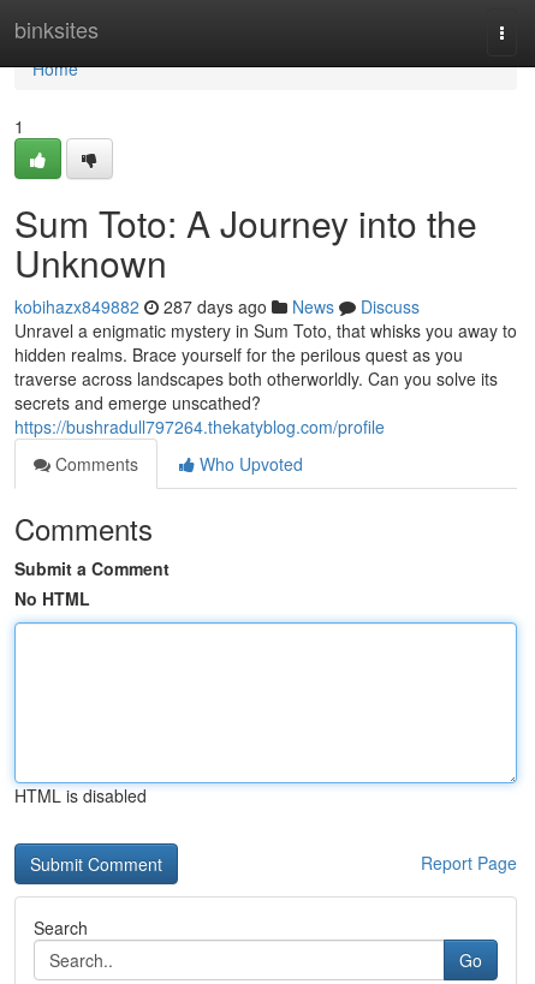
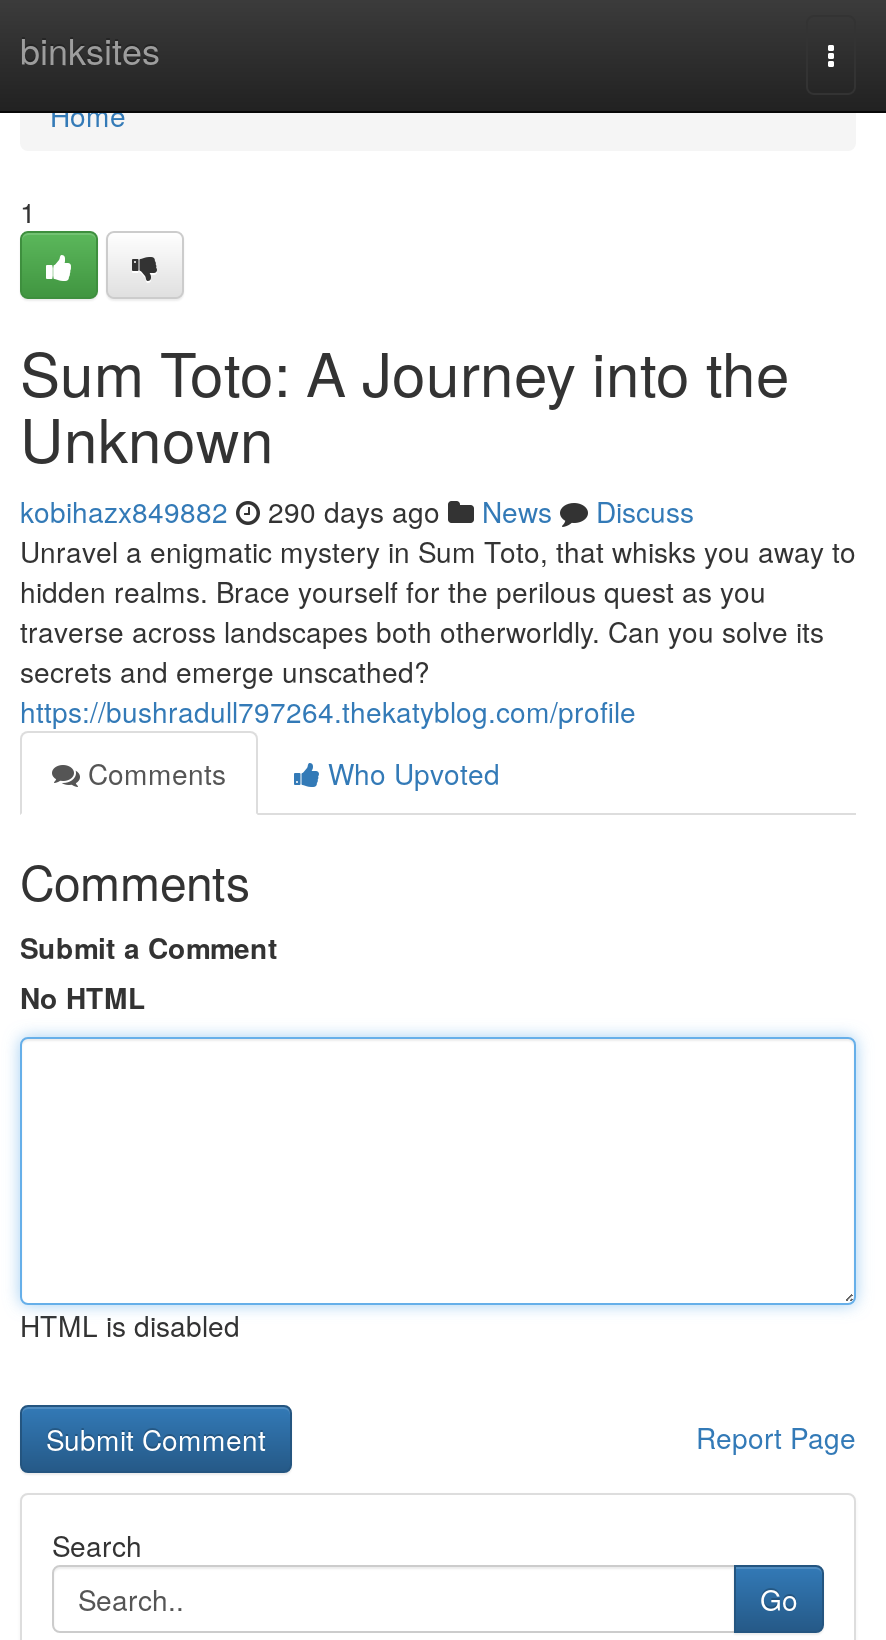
[14,294,420,318] kobihazx849882 287 days ago News Discuss -> [20,491,694,531] kobihazx849882 290 days ago News Discuss

